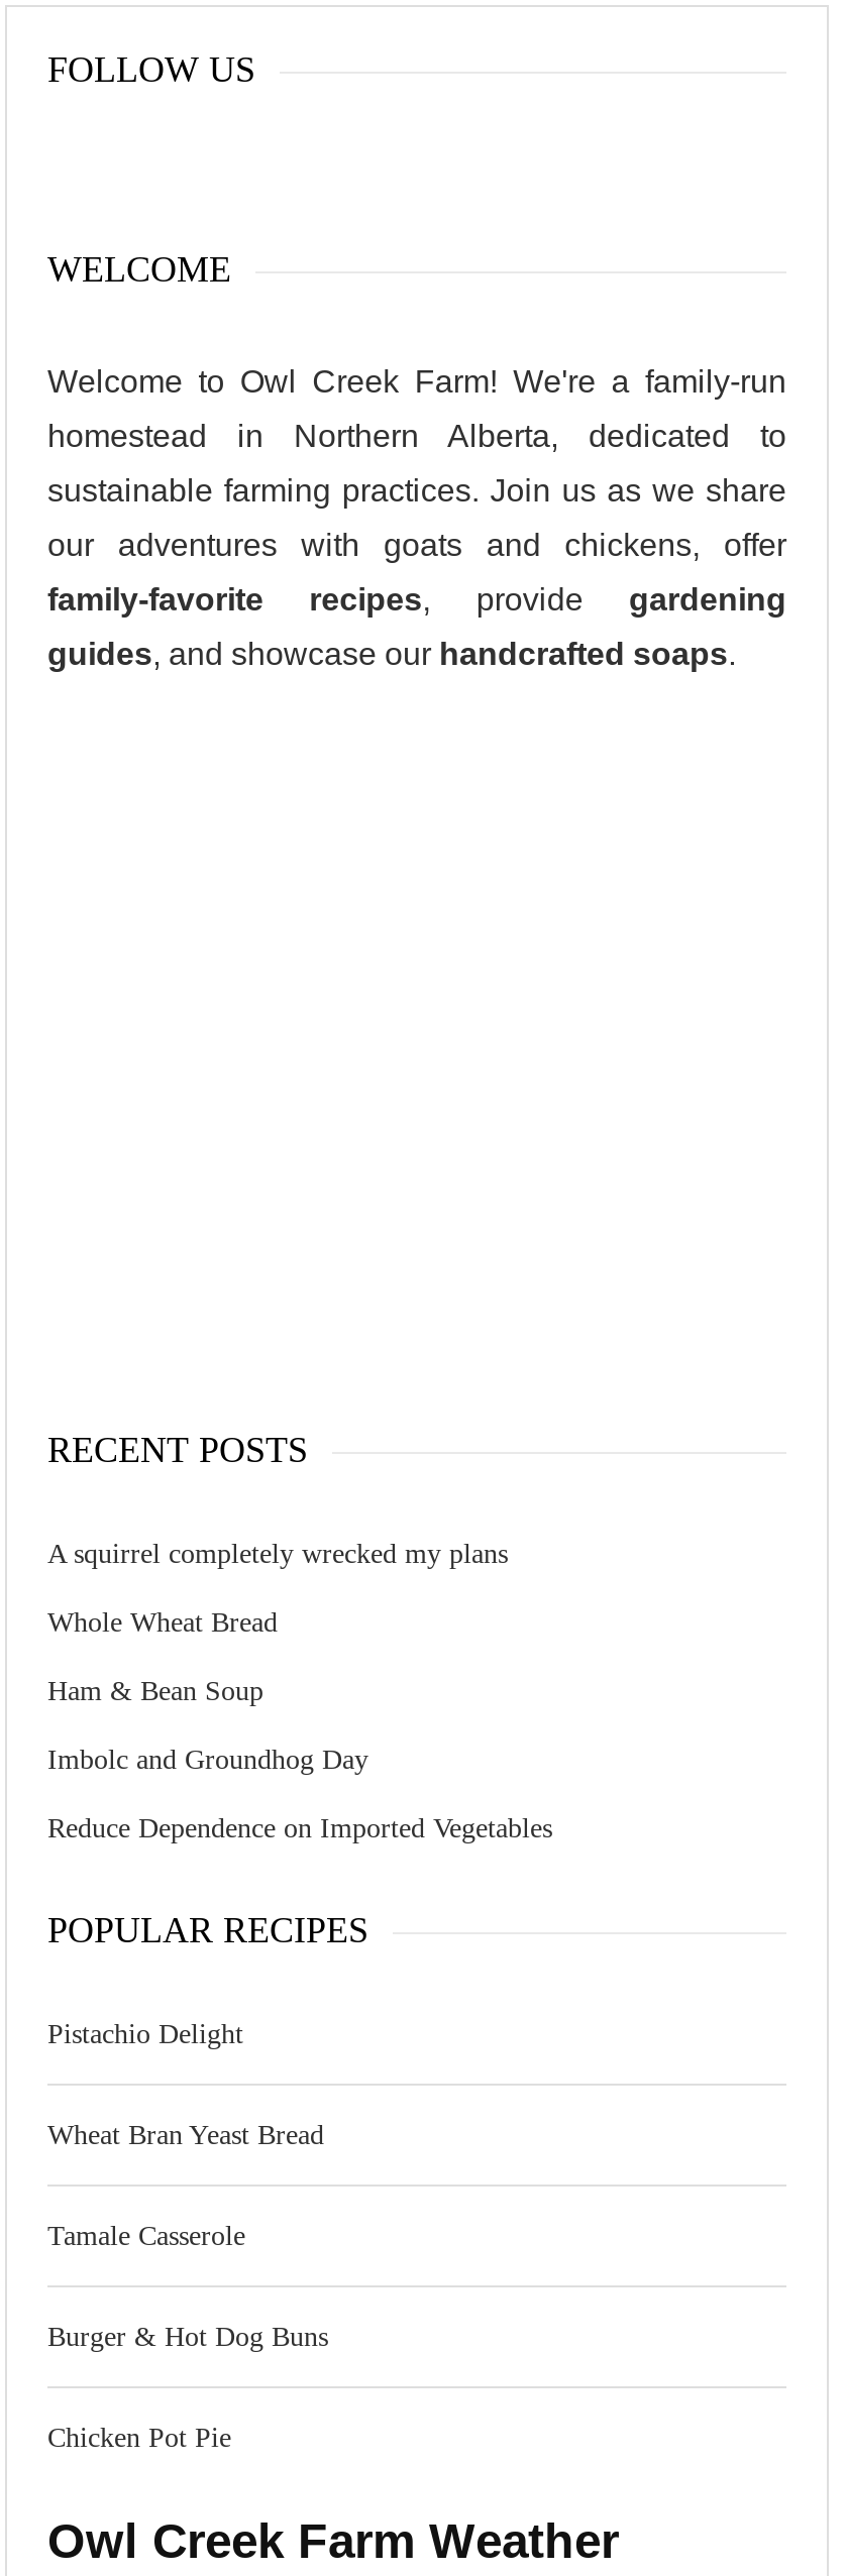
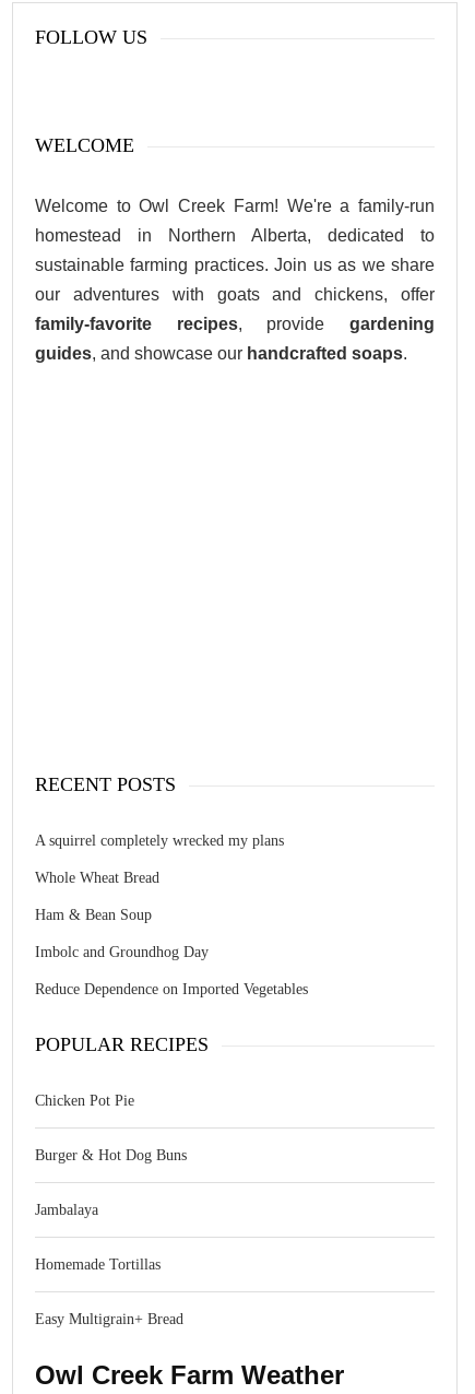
[47,2019,324,2251] Pistachio Delight | Wheat Bran Yeast Bread | Tamale Casserole -> none
moved [47,2322,328,2352] -> [35,1147,187,1163]: Burger & Hot Dog Buns
moved [47,2423,231,2453] -> [35,1092,134,1109]: Chicken Pot Pie
none -> [35,1202,183,1327] Jambalaya | Homemade Tortillas | Easy Multigrain+ Bread

